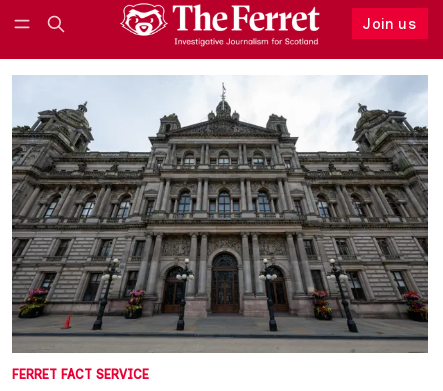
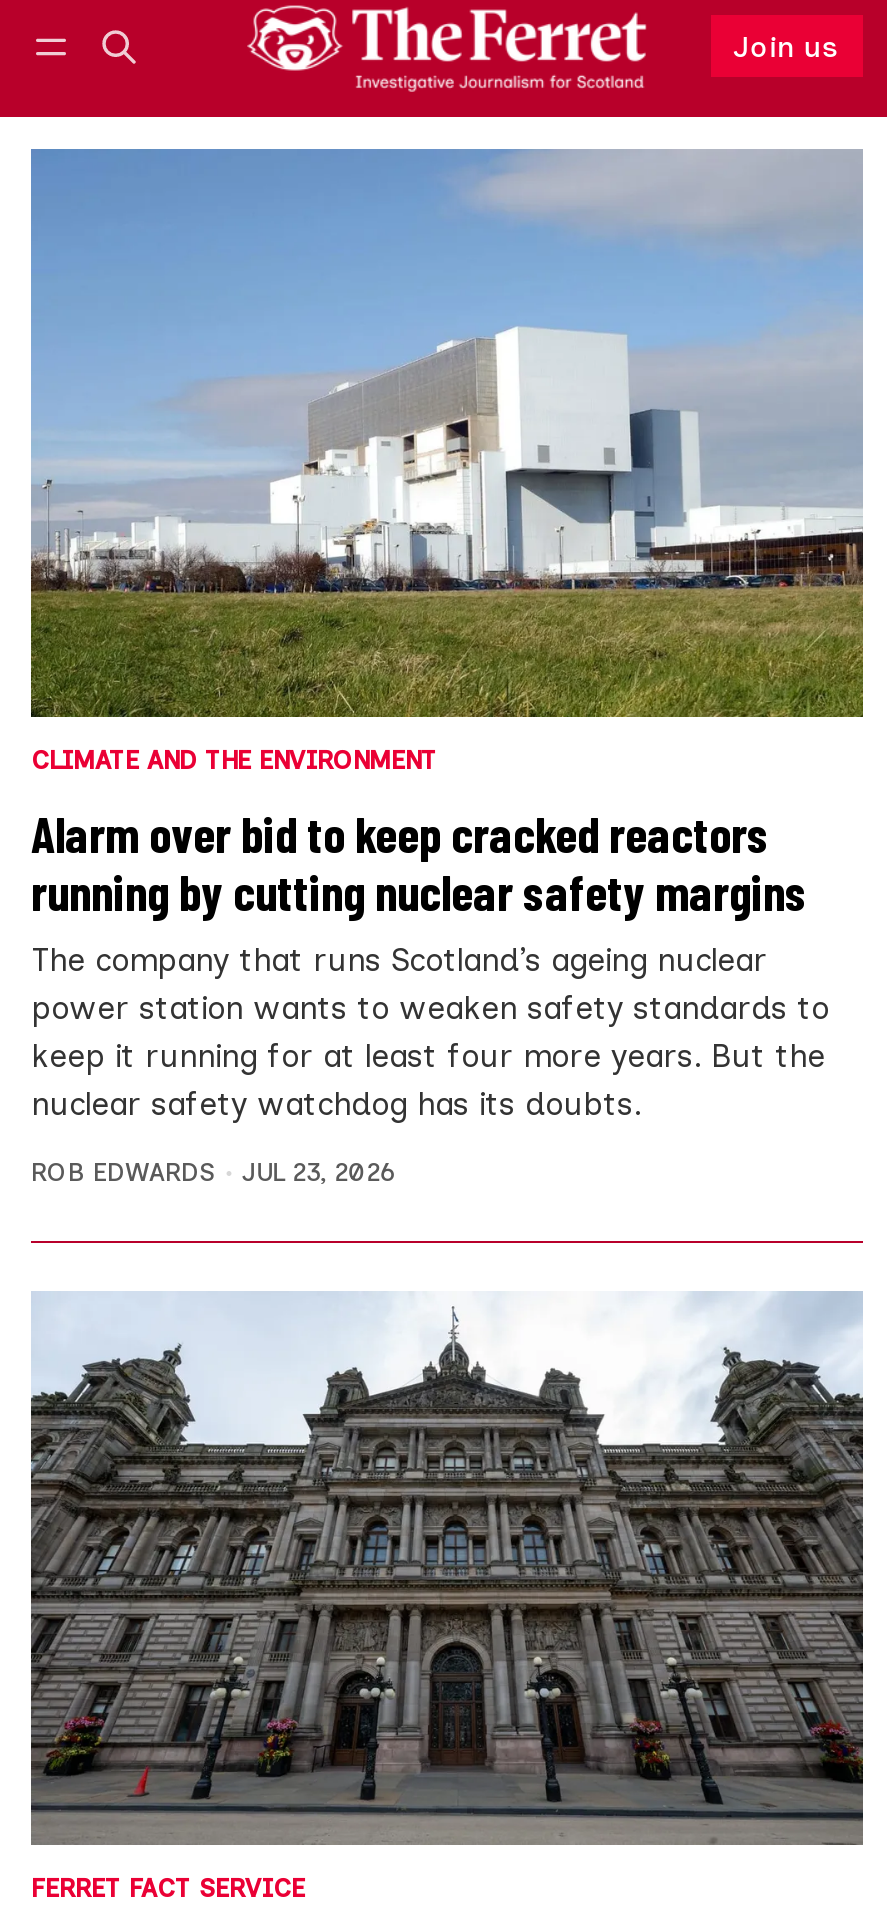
none -> [29,147,865,1186] [image] | CLIMATE AND THE ENVIRONMENT | Alarm over bid to keep cracked reactors | running by cutting nuclear safety margins | The company that runs Scotland’s ageing nuclear | power station wants to weaken safety standards to | keep it running for at least four more years. But the | nuclear safety watchdog has its doubts. | ROB EDWARDS | JUL 23, 2026

